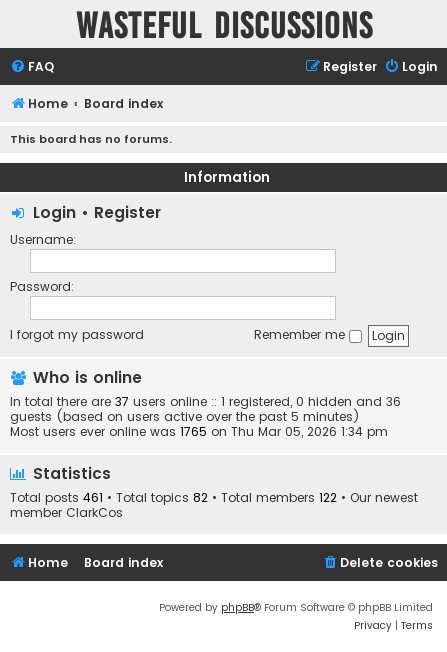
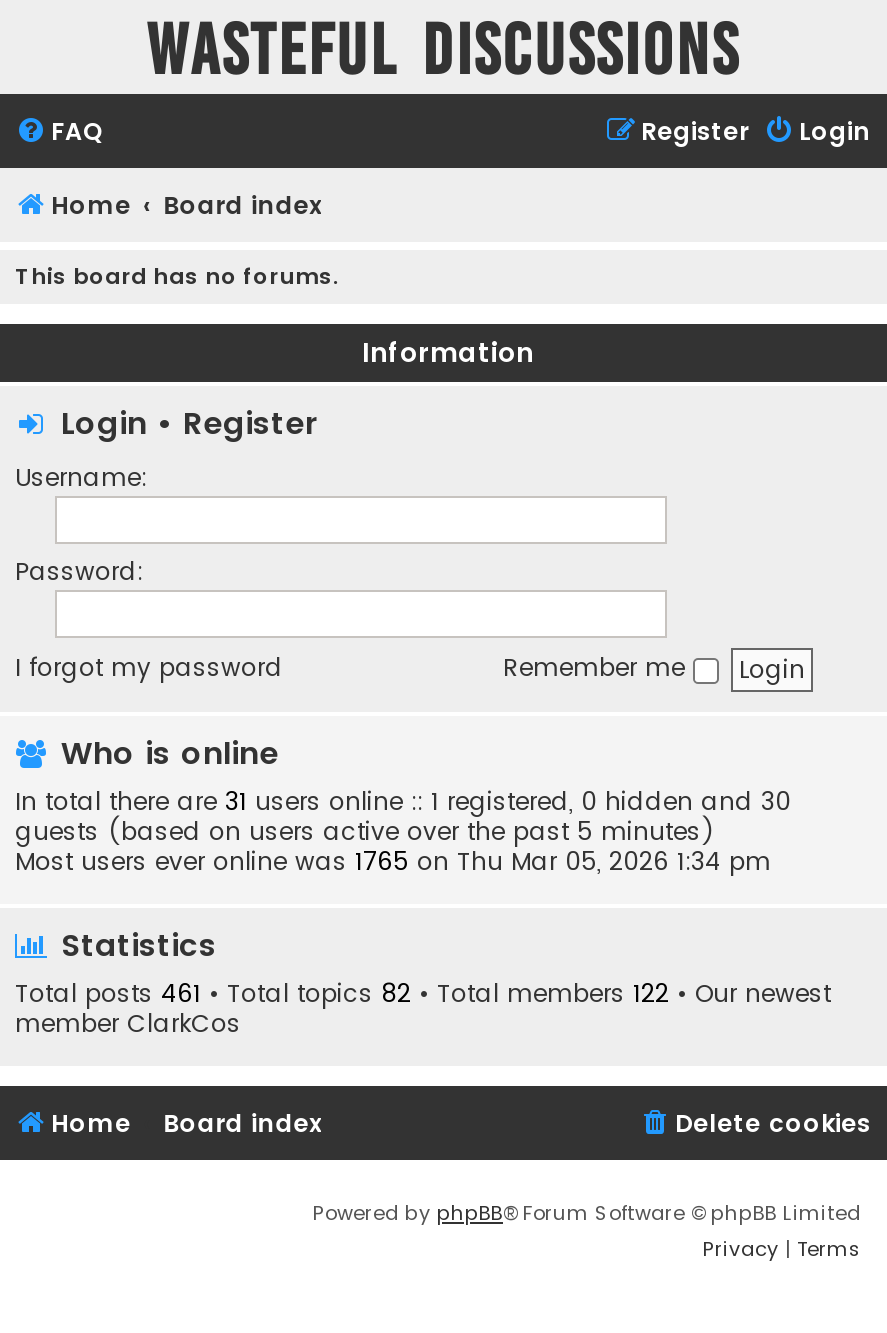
[10,393,401,410] In total there are 37 users online :: 1 registered, 0 hidden and 36 -> [15,785,791,819] In total there are 31 users online :: 1 registered, 0 hidden and 30

